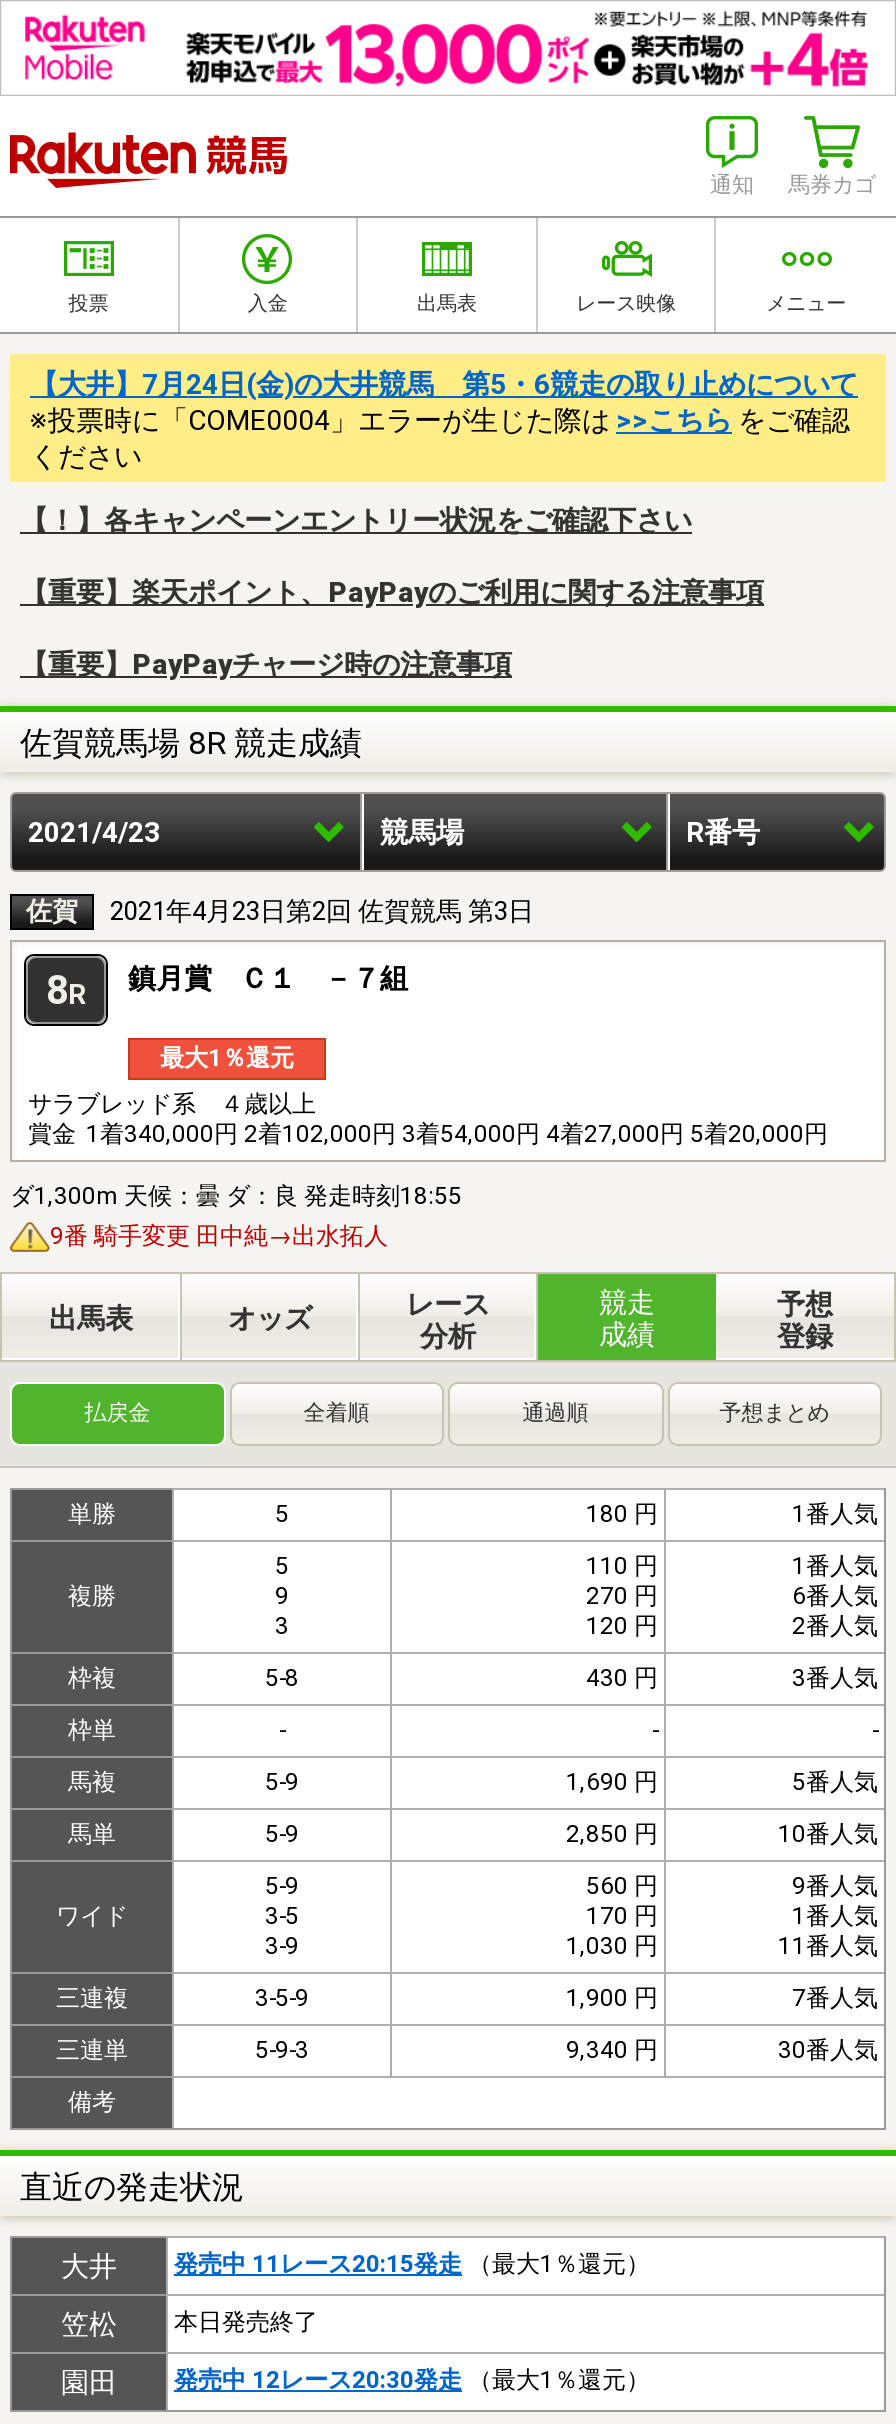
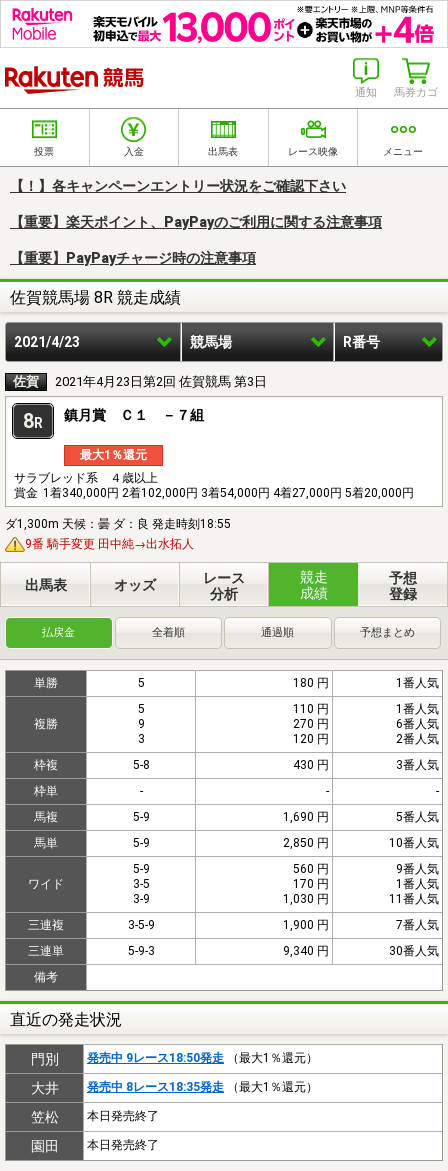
[30,368,858,472] 【大井】7月24日(金)の大井競馬 第5・6競走の取り止めについて | ※投票時に「COME0004」エラーが生じた際は>>こちらをご確認 | ください -> none
moved [10,504,878,2206] -> [5,178,439,1029]: 【！】各キャンペーンエントリー状況をご確認下さい | 【重要】楽天ポイント、PayPayのご利用に関する注意事項 | 【重要】PayPayチャージ時の注意事項 | ... | 備考 | 直近の発走状況
none -> [30,1051,318,1067] 門別 | 発売中 9レース18:50発走（最大1％還元）
[174,2250,650,2278] 発売中 11レース20:15発走（最大1％還元） -> [87,1080,318,1094] 発売中 8レース18:35発走（最大1％還元）
[174,2366,650,2394] 発売中 12レース20:30発走（最大1％還元） -> [87,1138,159,1152] 本日発売終了

